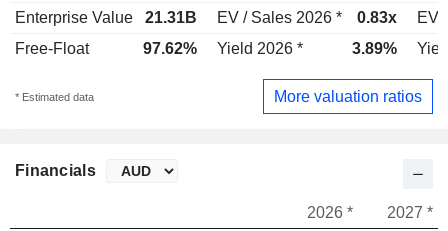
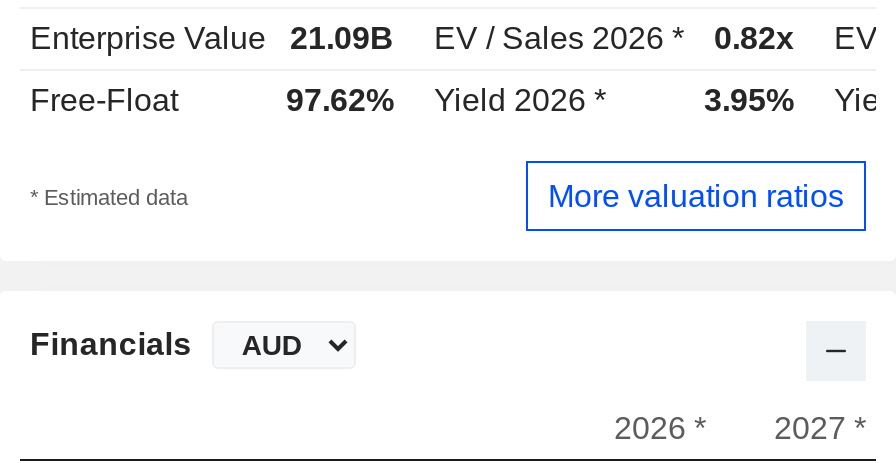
[145,9,197,26] 21.31B -> [290,21,394,55] 21.09B
[357,9,397,26] 0.83x -> [714,21,794,55] 0.82x
[352,40,397,57] 3.89% -> [704,83,794,117] 3.95%

